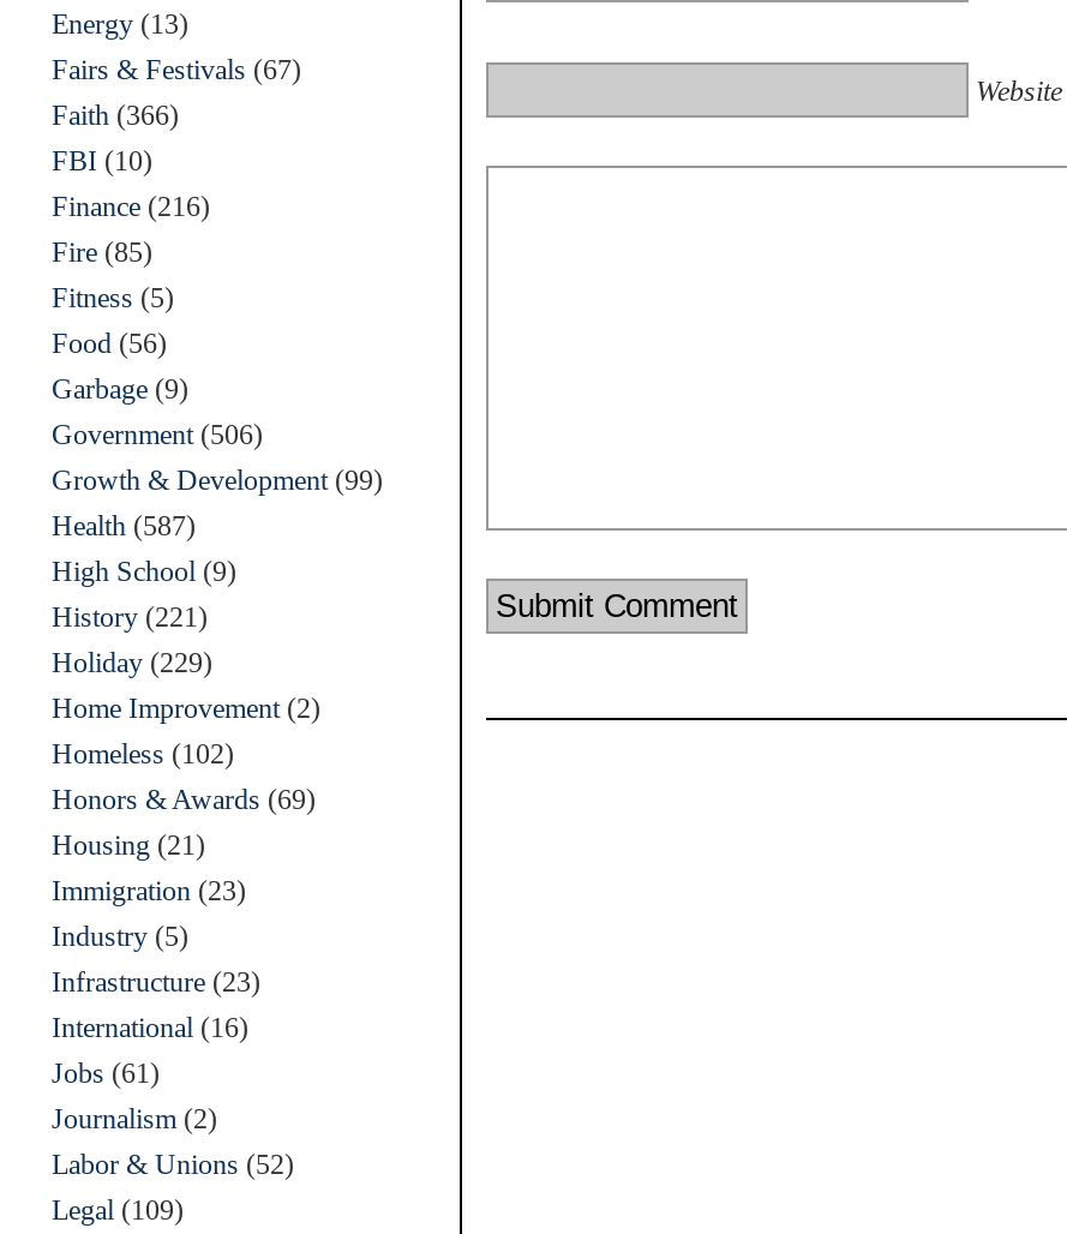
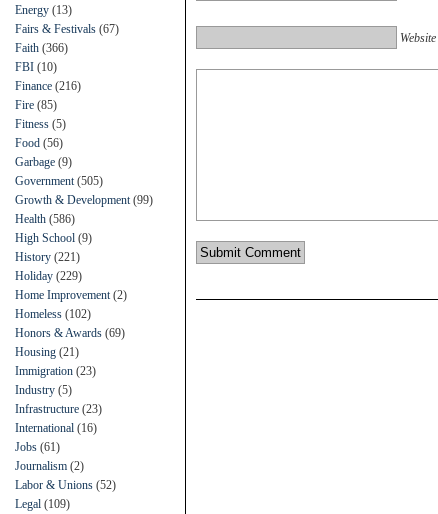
[52,418,263,451] Government (506) -> [15,174,103,188] Government (505)
[52,509,196,543] Health (587) -> [15,212,75,226] Health (586)

